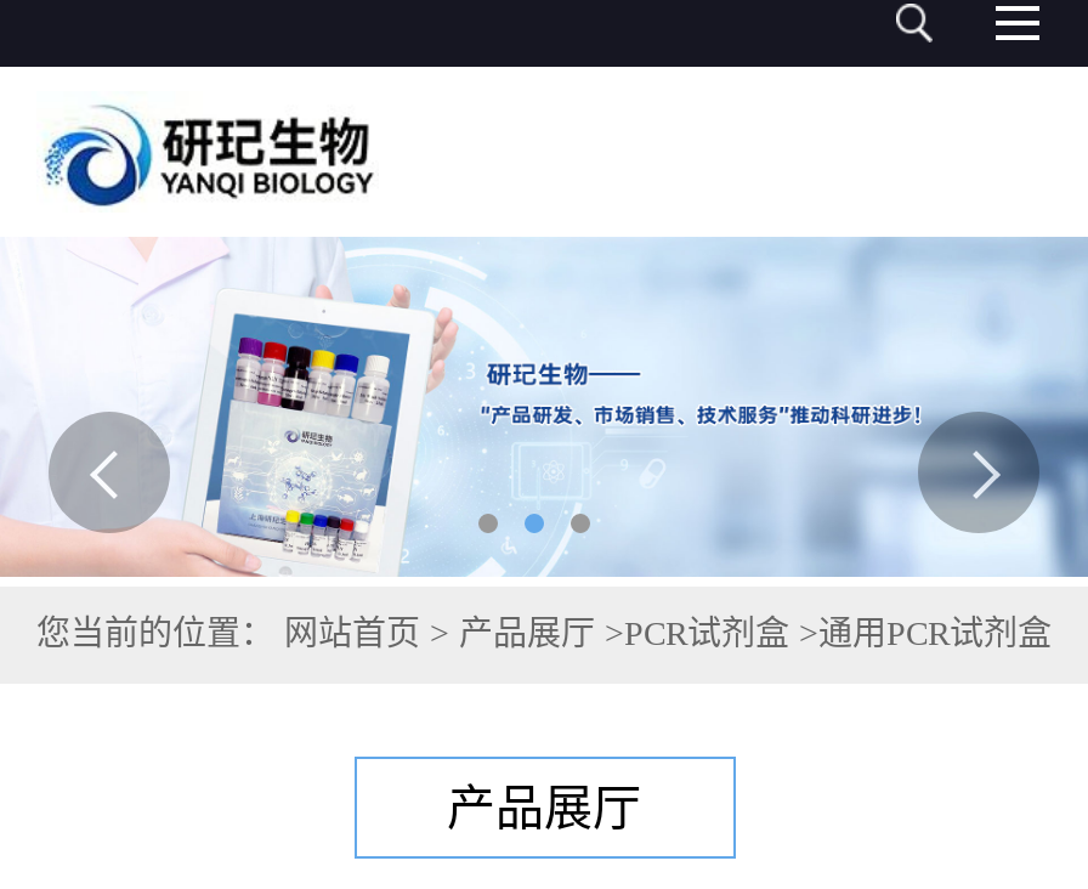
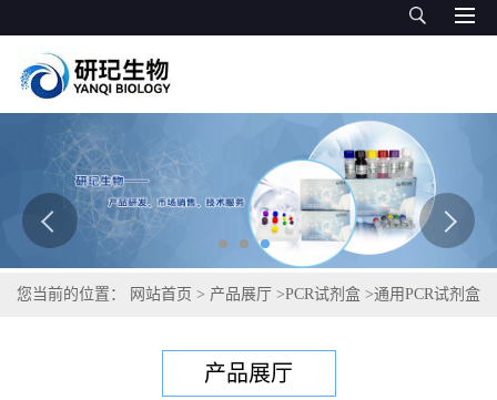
[7,237,1081,577] [image] -> [3,112,494,269] [image]

